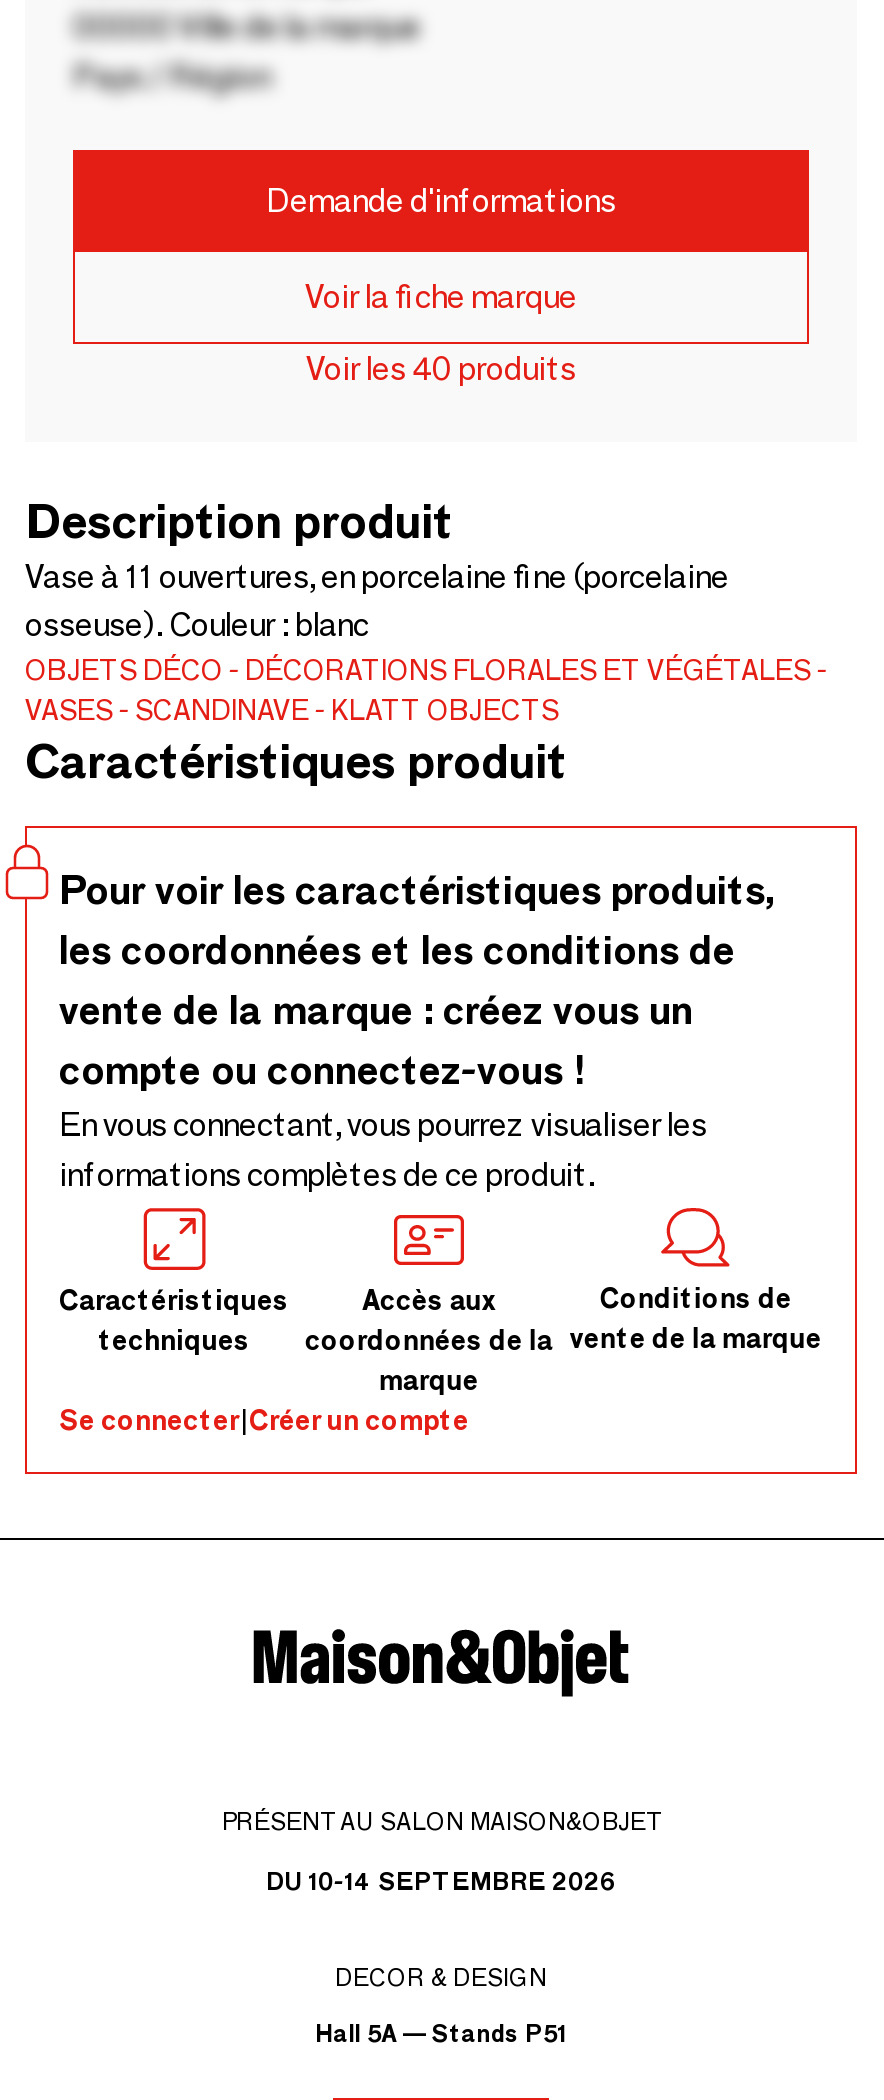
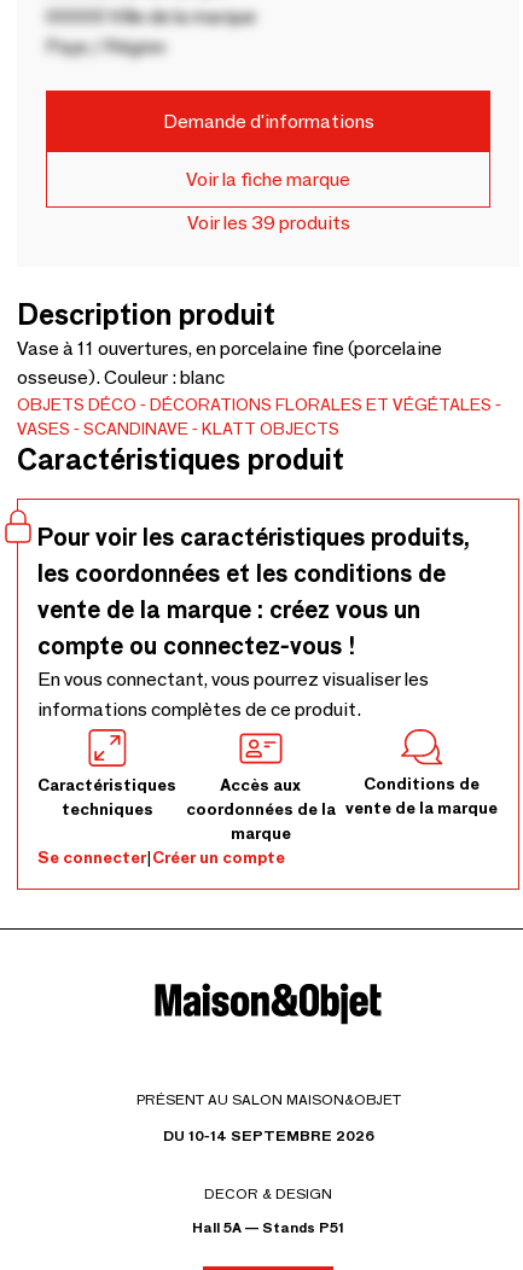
[306,350,576,388] Voir les 40 produits -> [187,211,350,234] Voir les 39 produits

